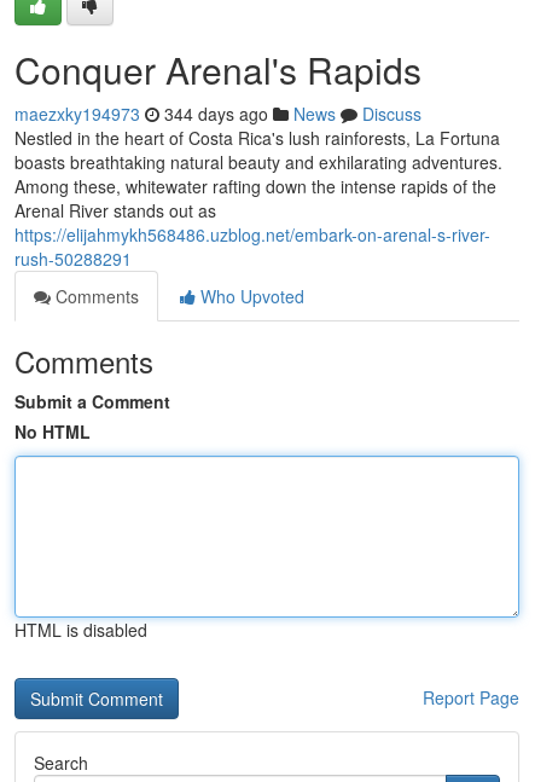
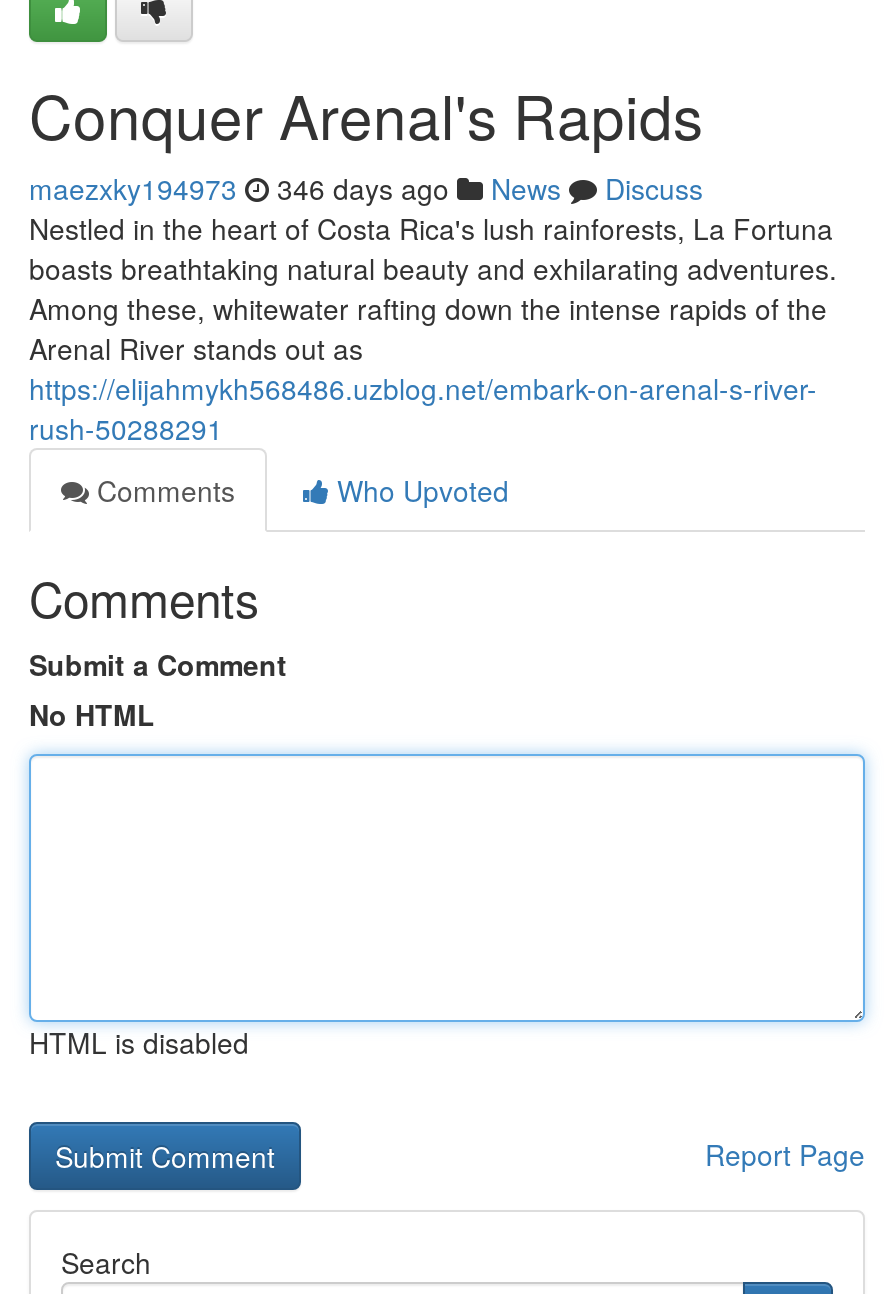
[14,102,421,126] maezxky194973 344 days ago News Discuss -> [29,168,703,208] maezxky194973 346 days ago News Discuss

